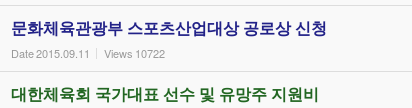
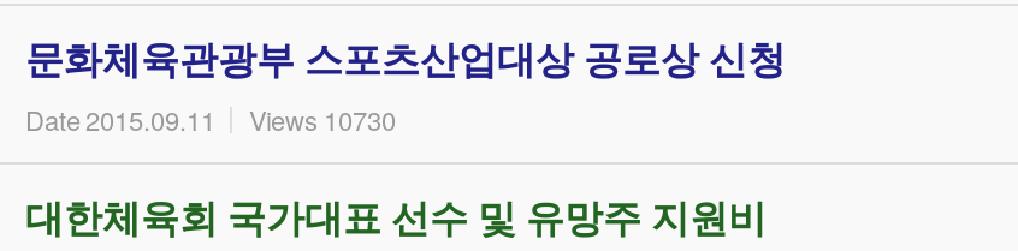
[11,44,165,60] Date 2015.09.11 Views 10722 -> [25,98,396,137] Date 2015.09.11 Views 10730

